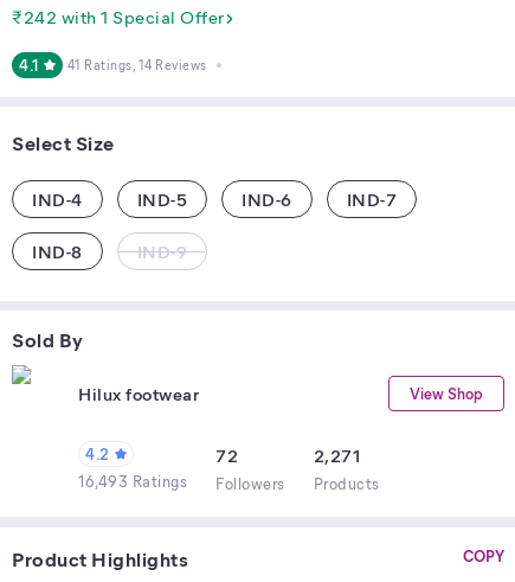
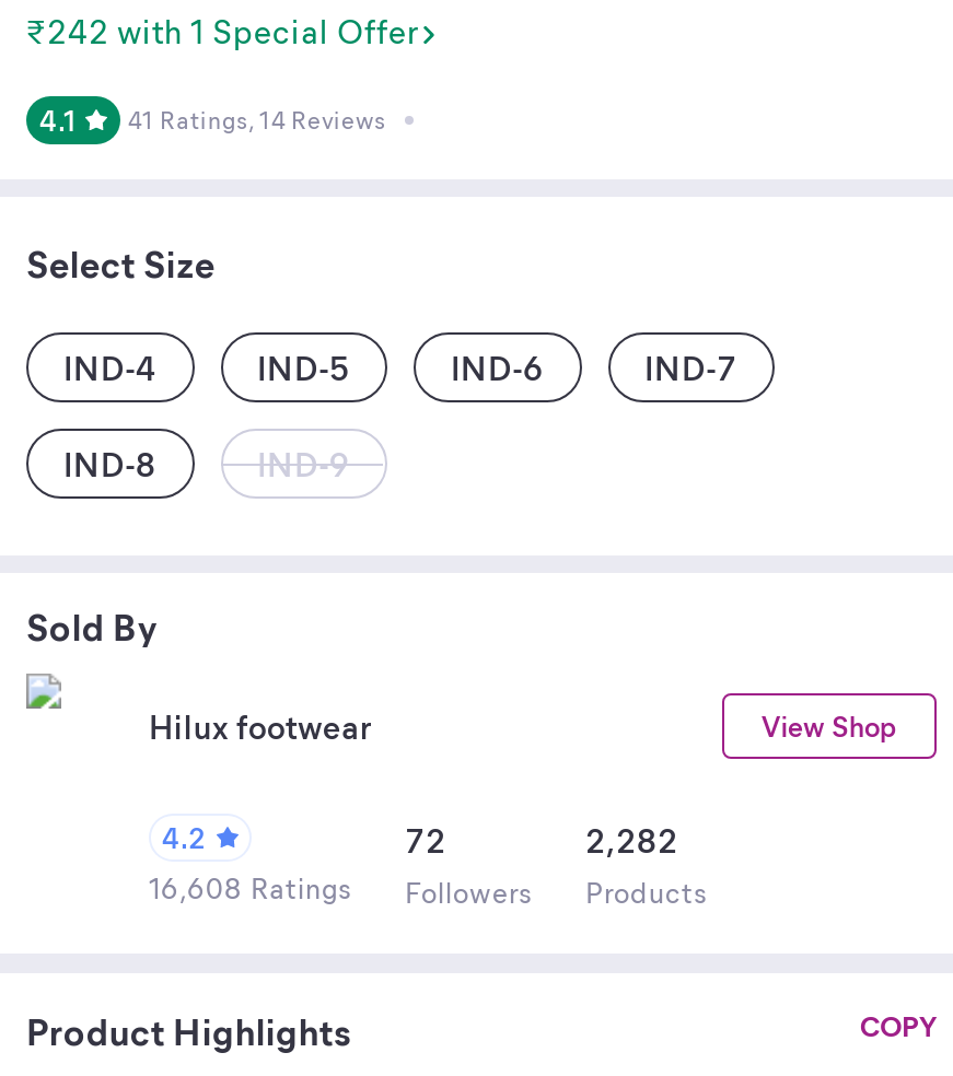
[313,443,360,467] 2,271 -> [585,818,678,862] 2,282
[78,471,379,493] 16,493 Ratings Followers Products -> [149,868,708,910] 16,608 Ratings Followers Products

